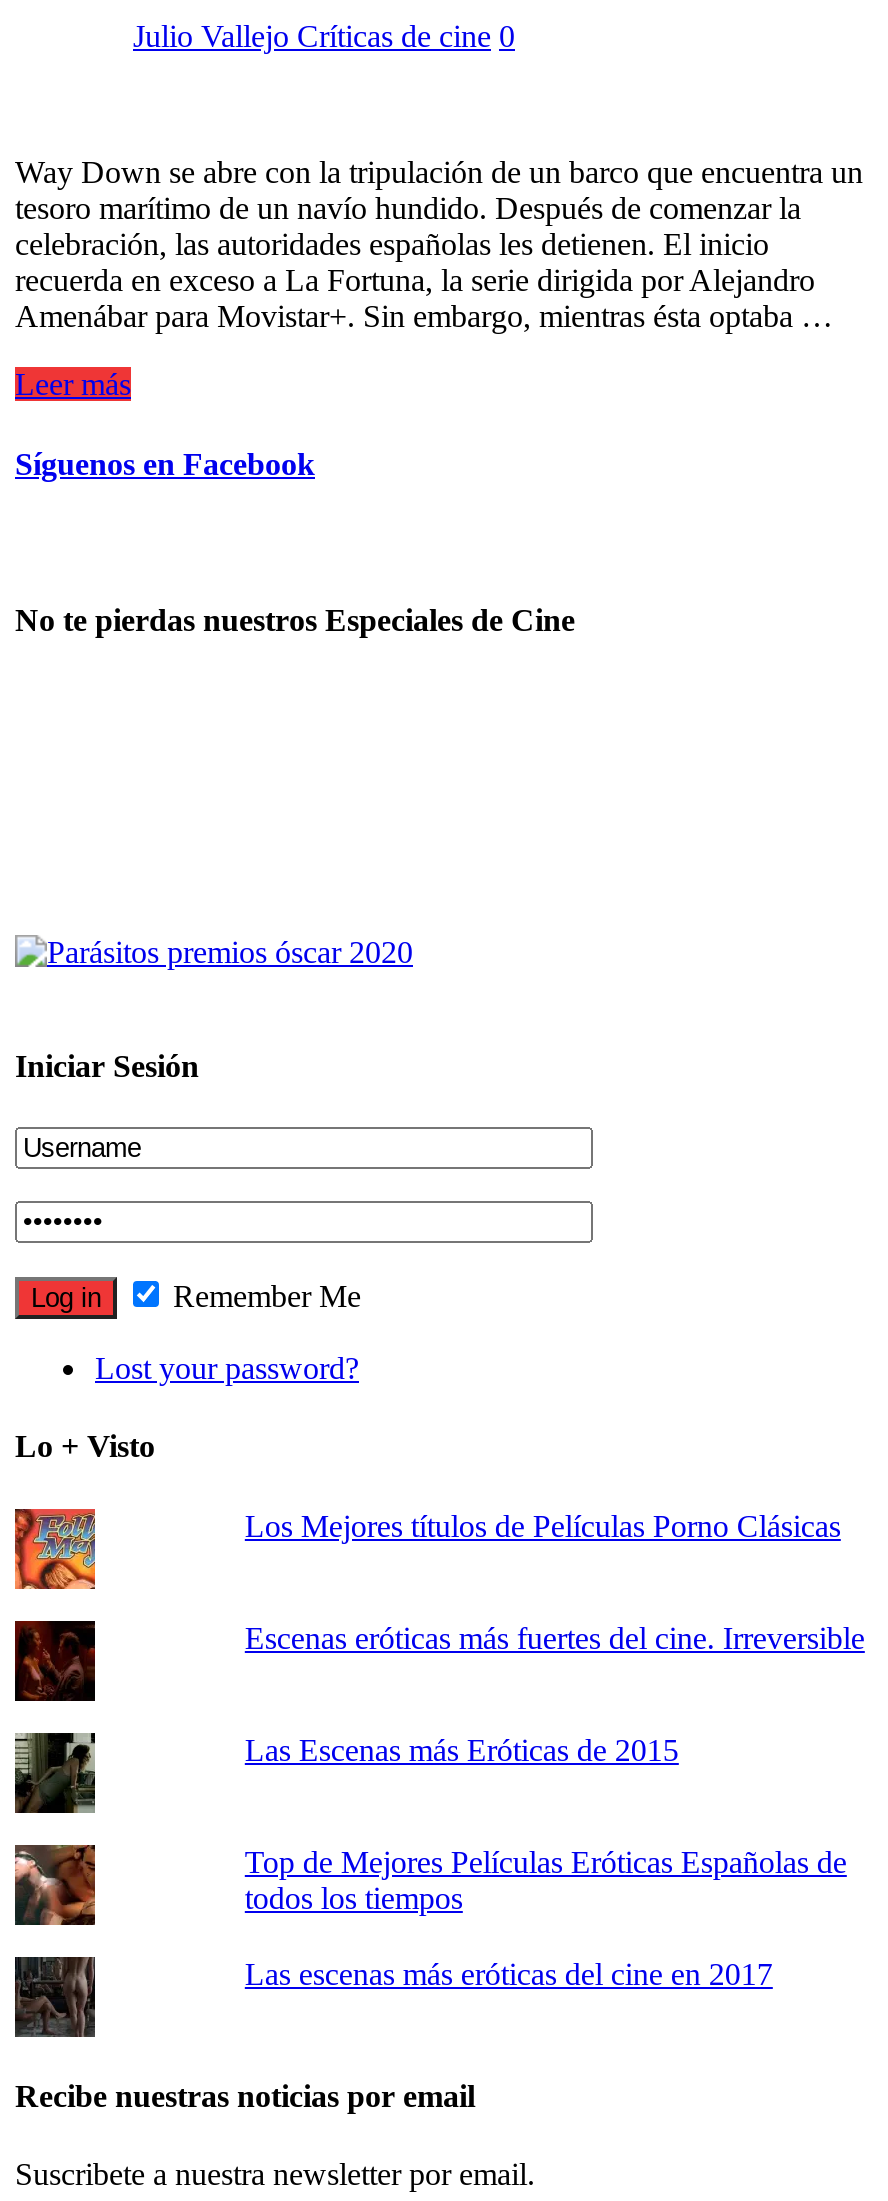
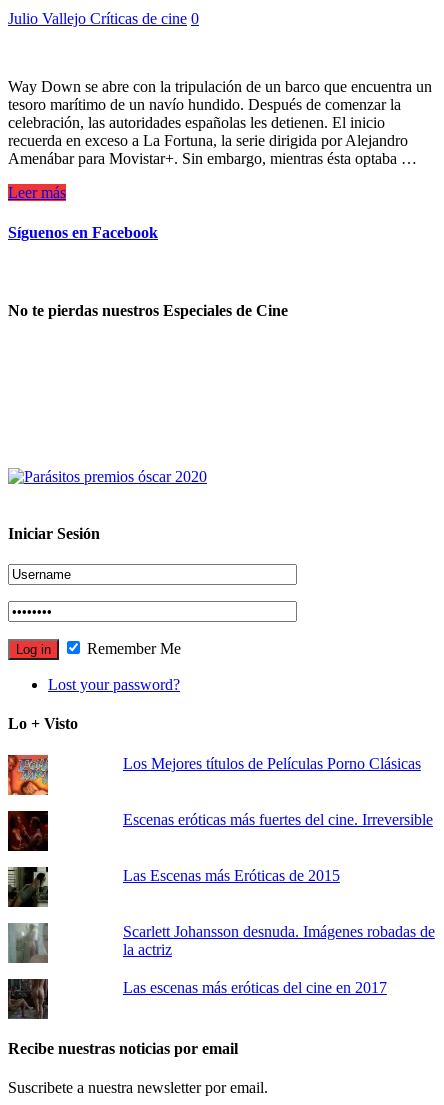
[13,1843,95,1927] [image] -> [7,922,48,964] [image]
[245,1844,847,1914] Top de Mejores Películas Eróticas Españolas de | todos los tiempos -> [123,923,435,958] Scarlett Johansson desnuda. Imágenes robadas de | la actriz

